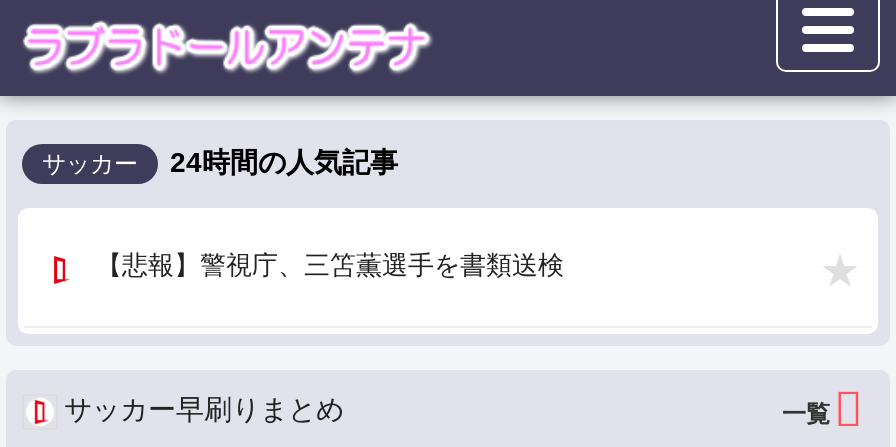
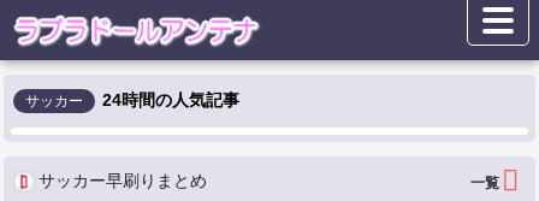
[96,250,564,280] 【悲報】警視庁、三笘薫選手を書類送検 -> none

